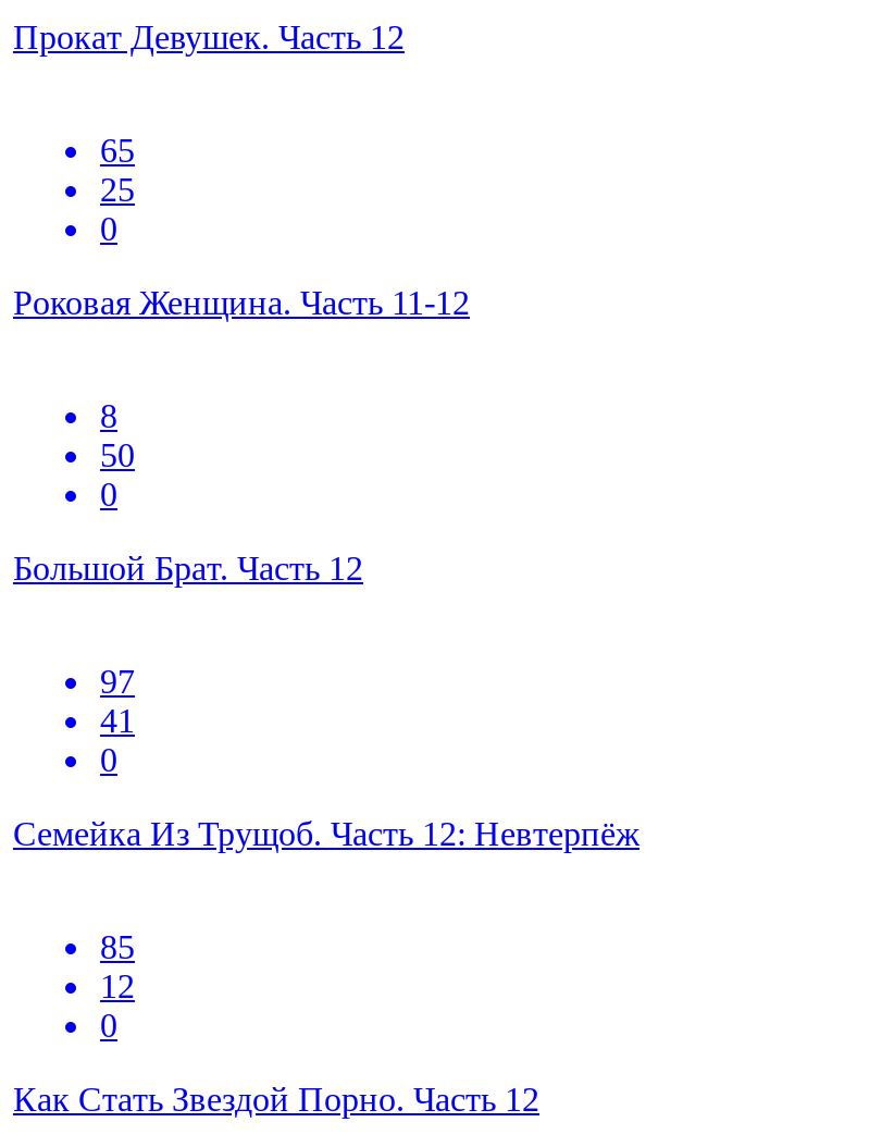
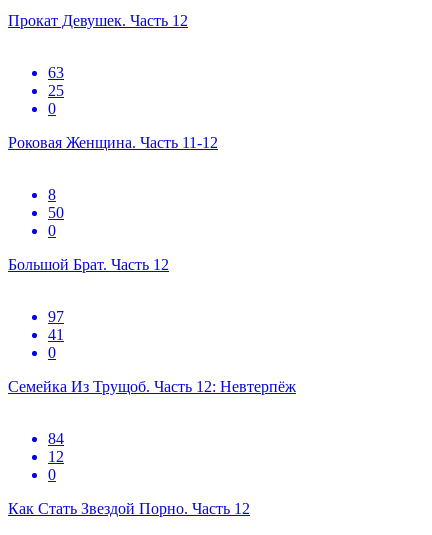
[100,131,135,168] 65 -> [48,64,64,81] 63
[100,928,135,965] 85 -> [48,430,64,447] 84

